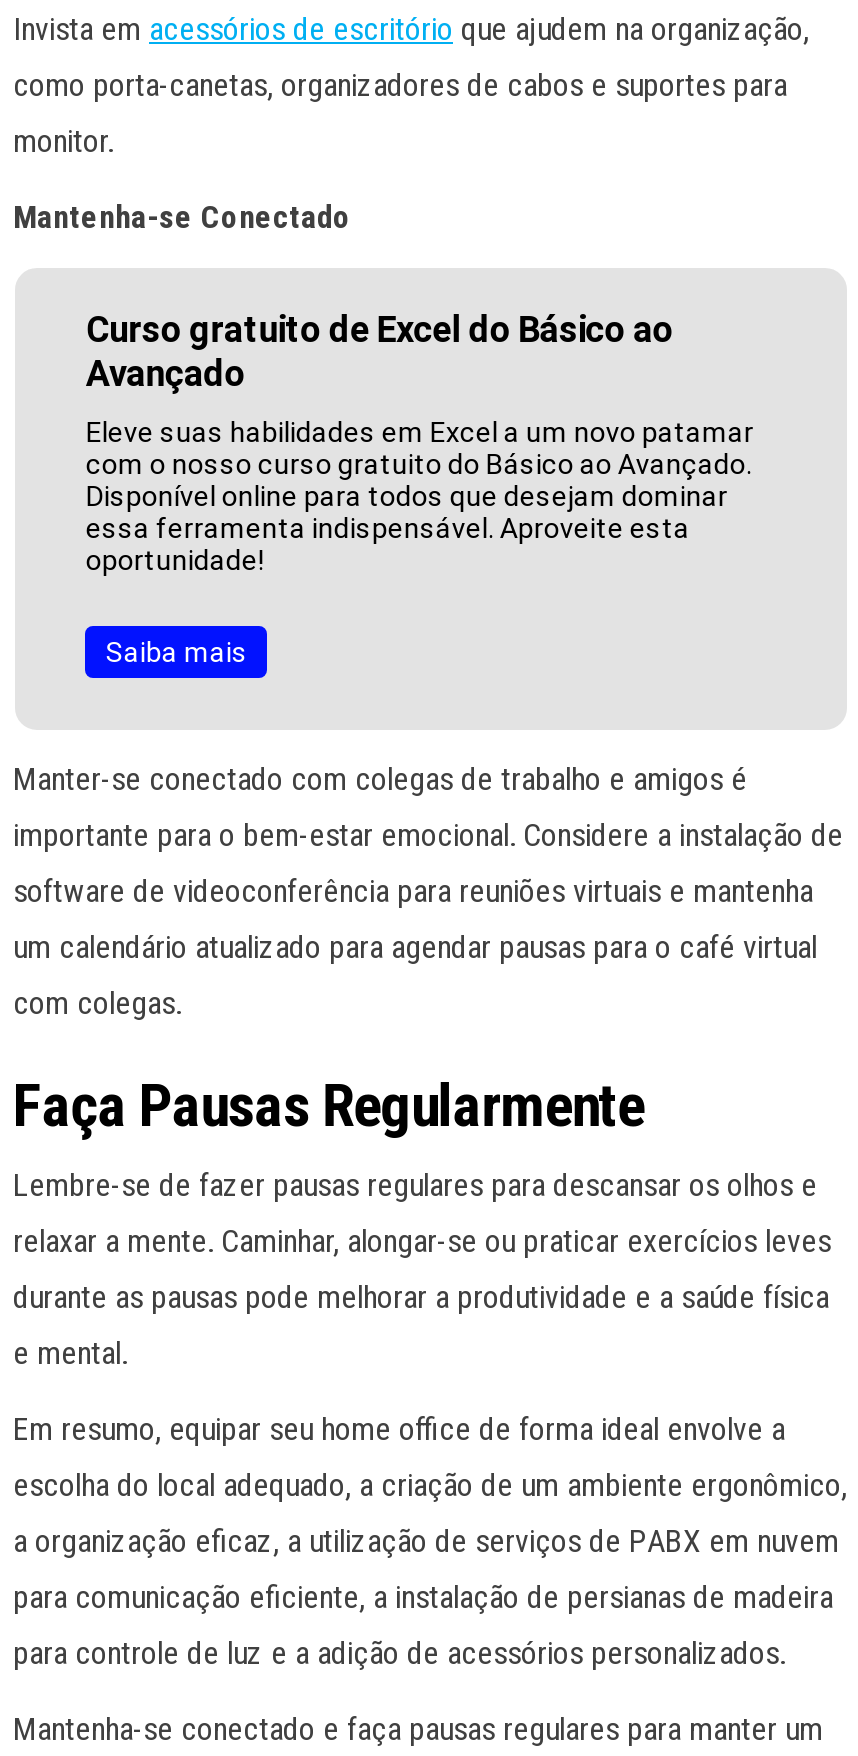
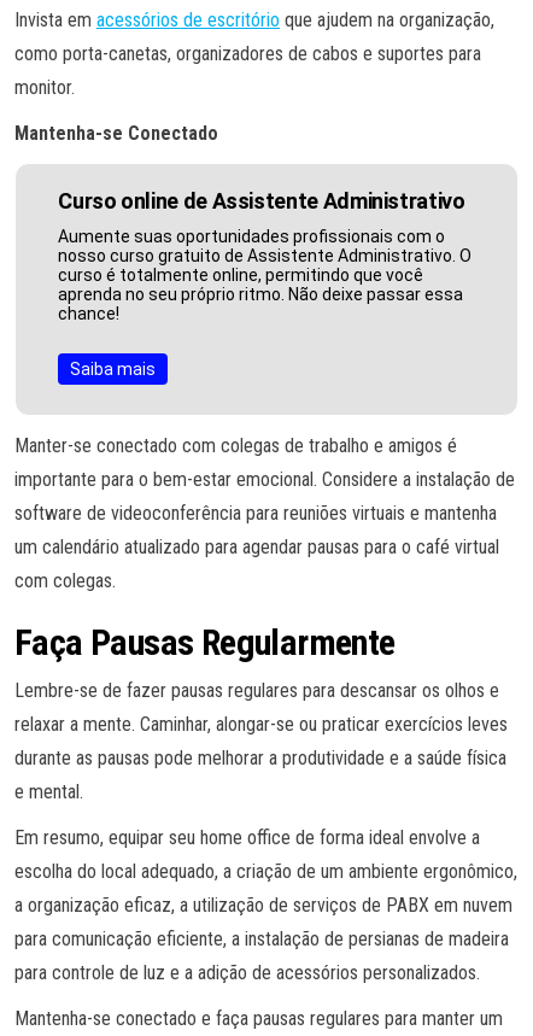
[86,309,674,395] Curso gratuito de Excel do Básico ao | Avançado -> [58,189,465,214] Curso online de Assistente Administrativo
[86,417,754,577] Eleve suas habilidades em Excel a um novo patamar | com o nosso curso gratuito do Básico ao Avançado. | Disponível online para todos que desejam dominar | essa ferramenta indispensável. Aproveite esta | oportunidade! -> [58,227,472,324] Aumente suas oportunidades profissionais com o | nosso curso gratuito de Assistente Administrativo. O | curso é totalmente online, permitindo que você | aprenda no seu próprio ritmo. Não deixe passar essa | chance!

